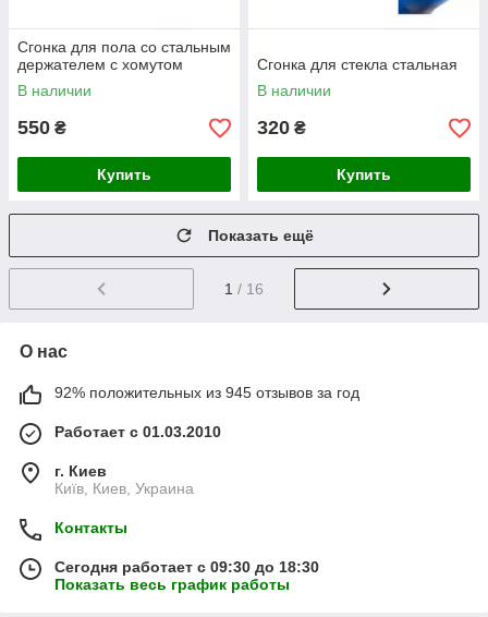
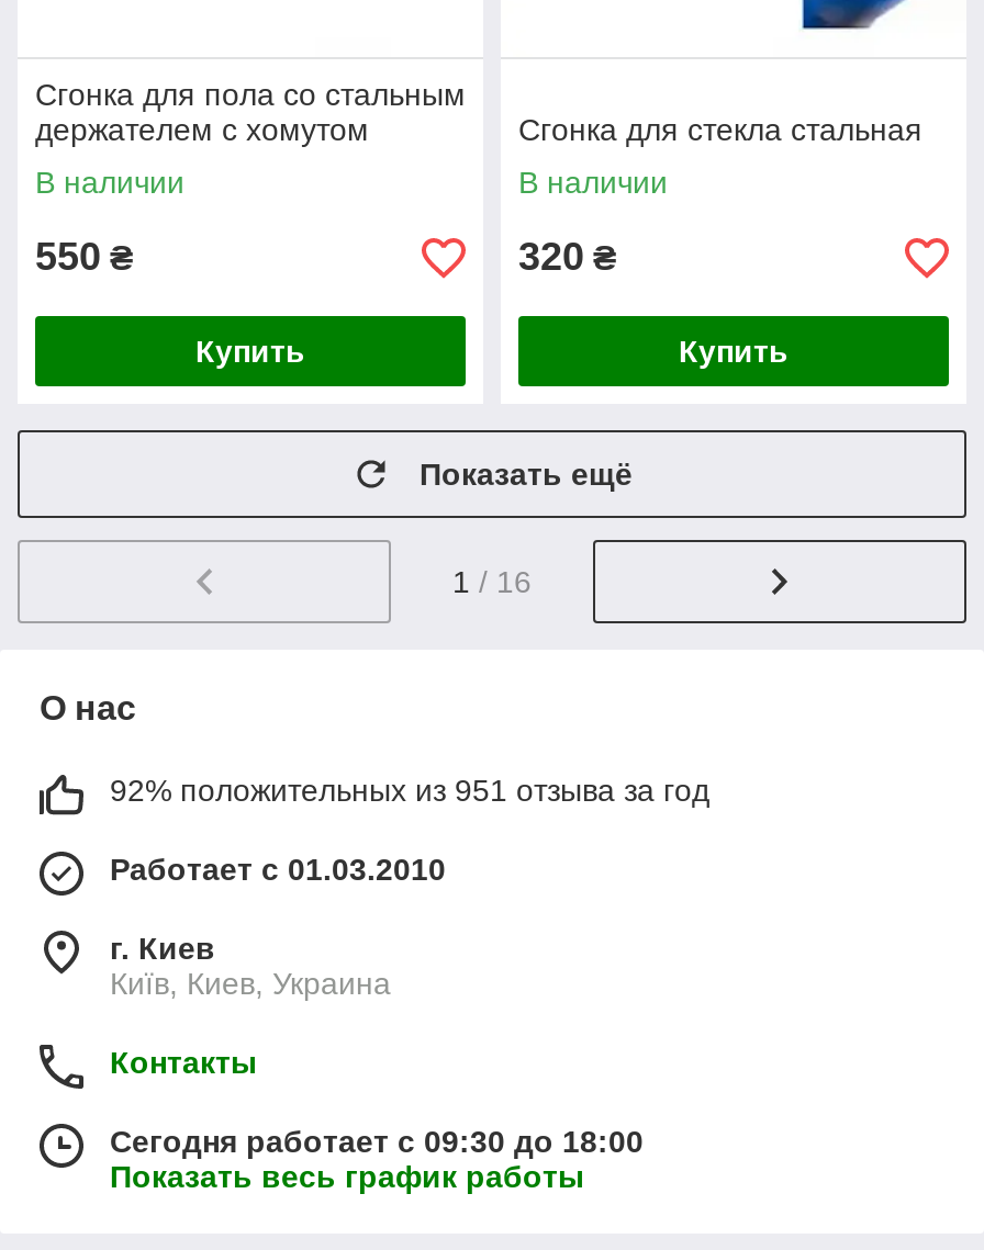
[54,384,359,401] 92% положительных из 945 отзывов за год -> [110,773,709,808] 92% положительных из 951 отзыва за год
[54,558,319,576] Сегодня работает с 09:30 до 18:30 -> [110,1124,644,1159] Сегодня работает с 09:30 до 18:00

